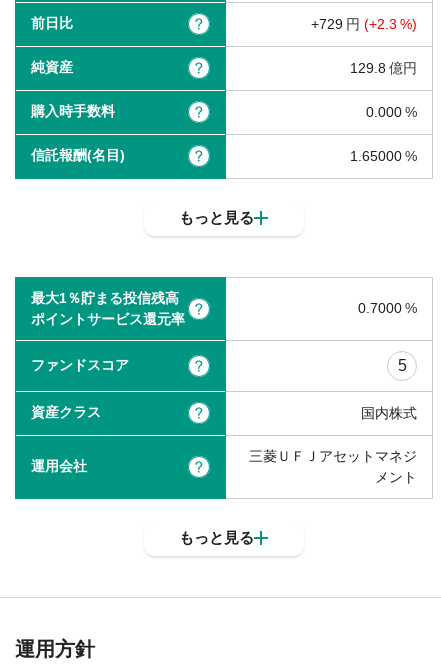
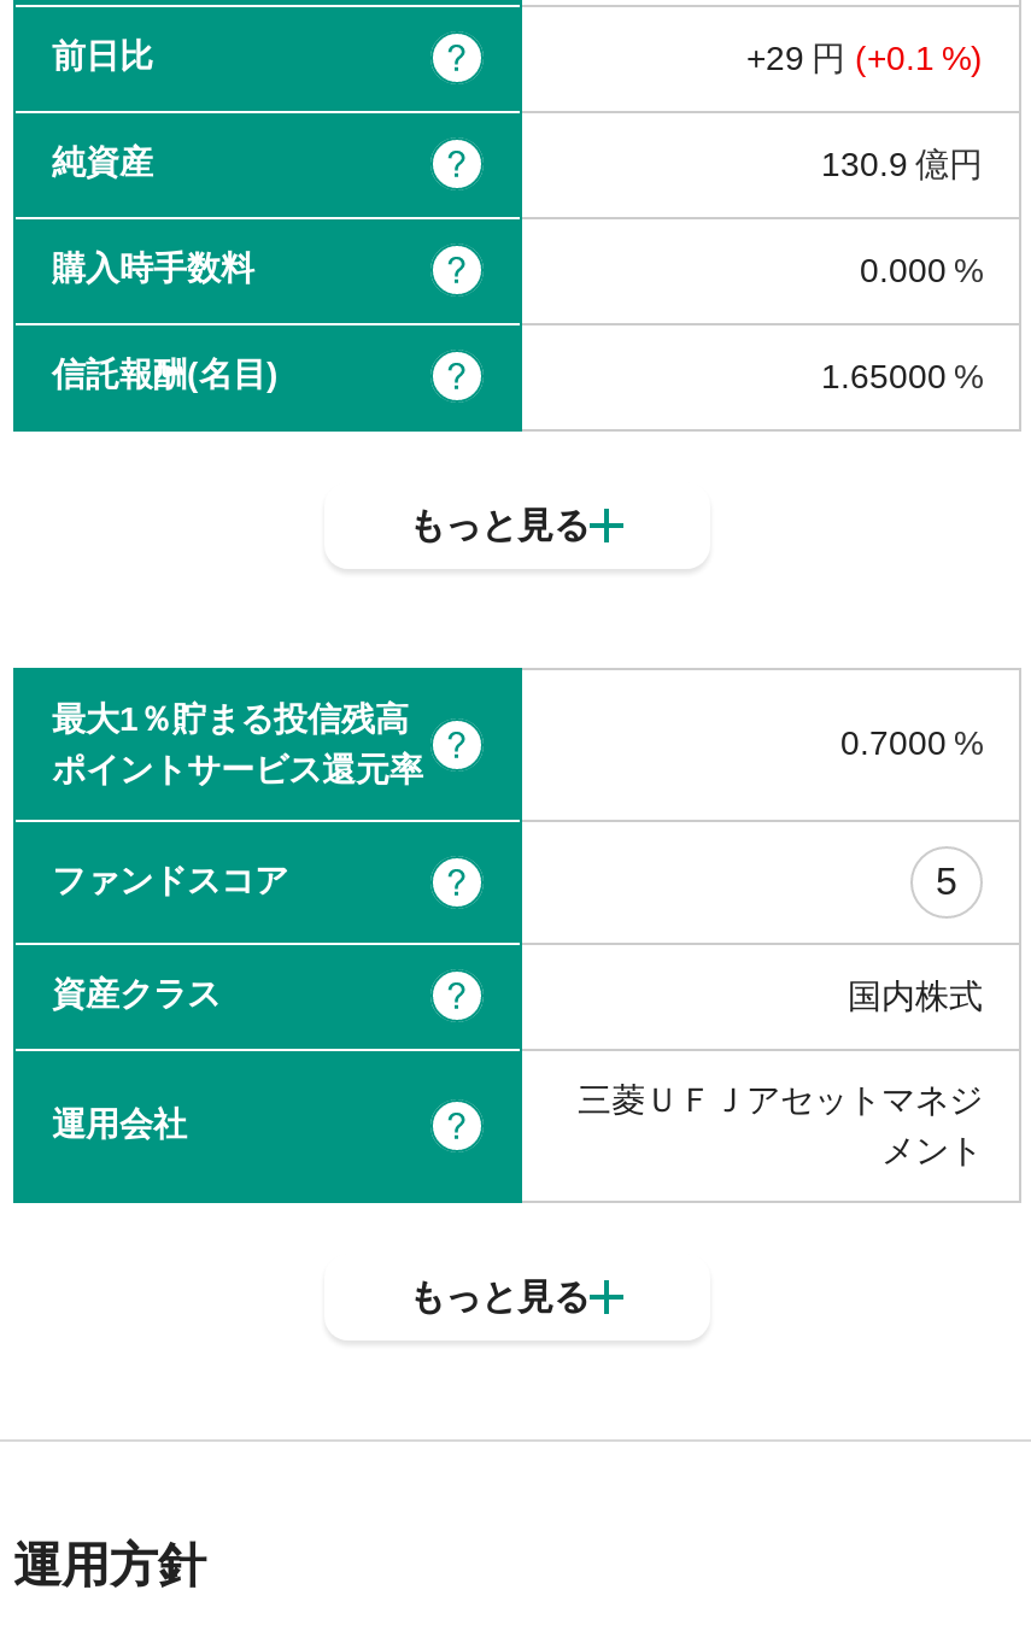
[319,16,343,32] 729 -> [766,39,804,77] 29
[364,16,397,32] ( 2.3 -> [855,39,935,77] ( 0.1
[350,60,386,76] 129.8 -> [821,145,908,183] 130.9

